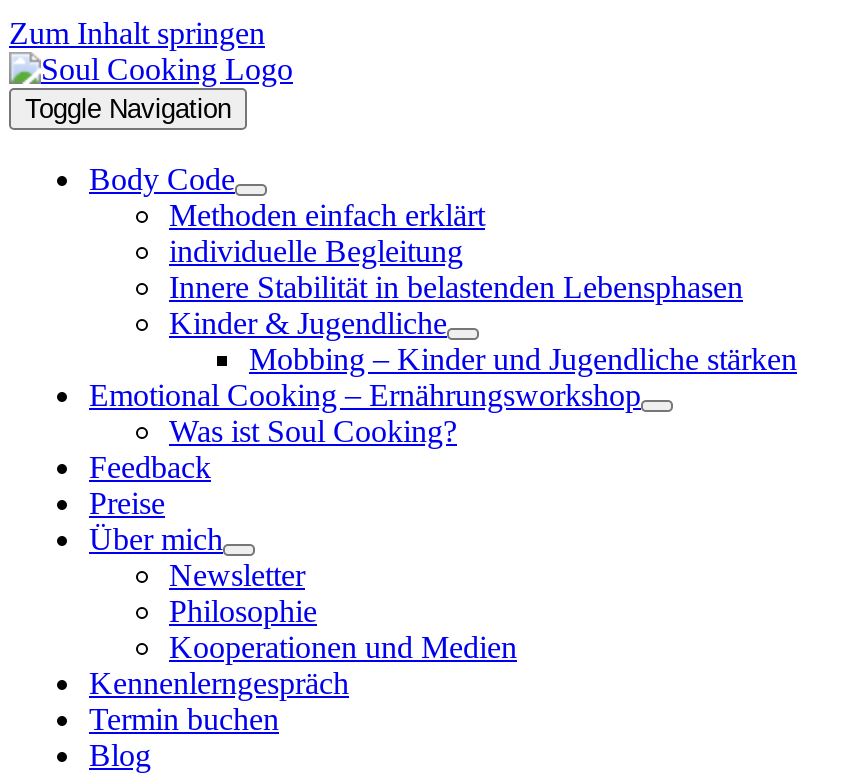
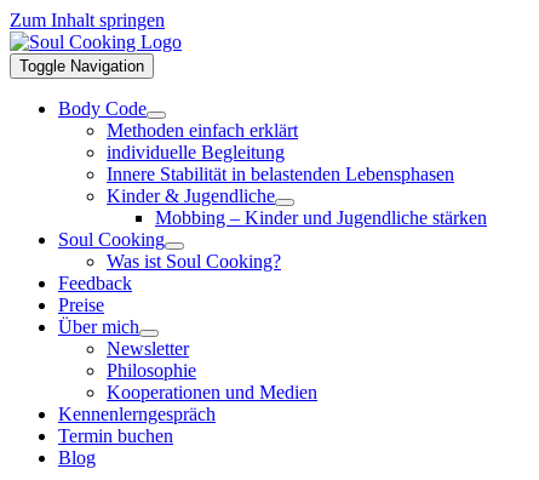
[89,378,641,412] Emotional Cooking – Ernährungsworkshop -> [58,229,165,250] Soul Cooking

